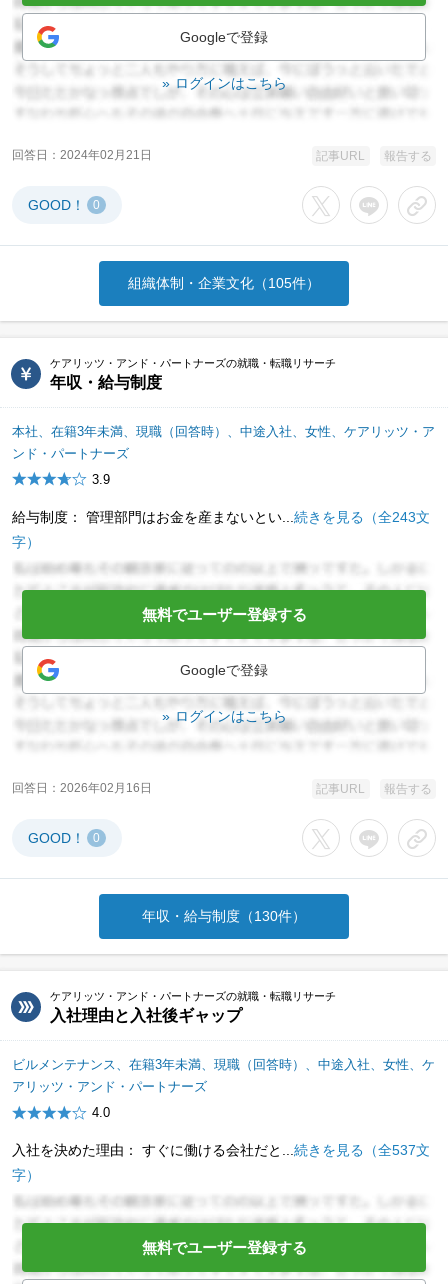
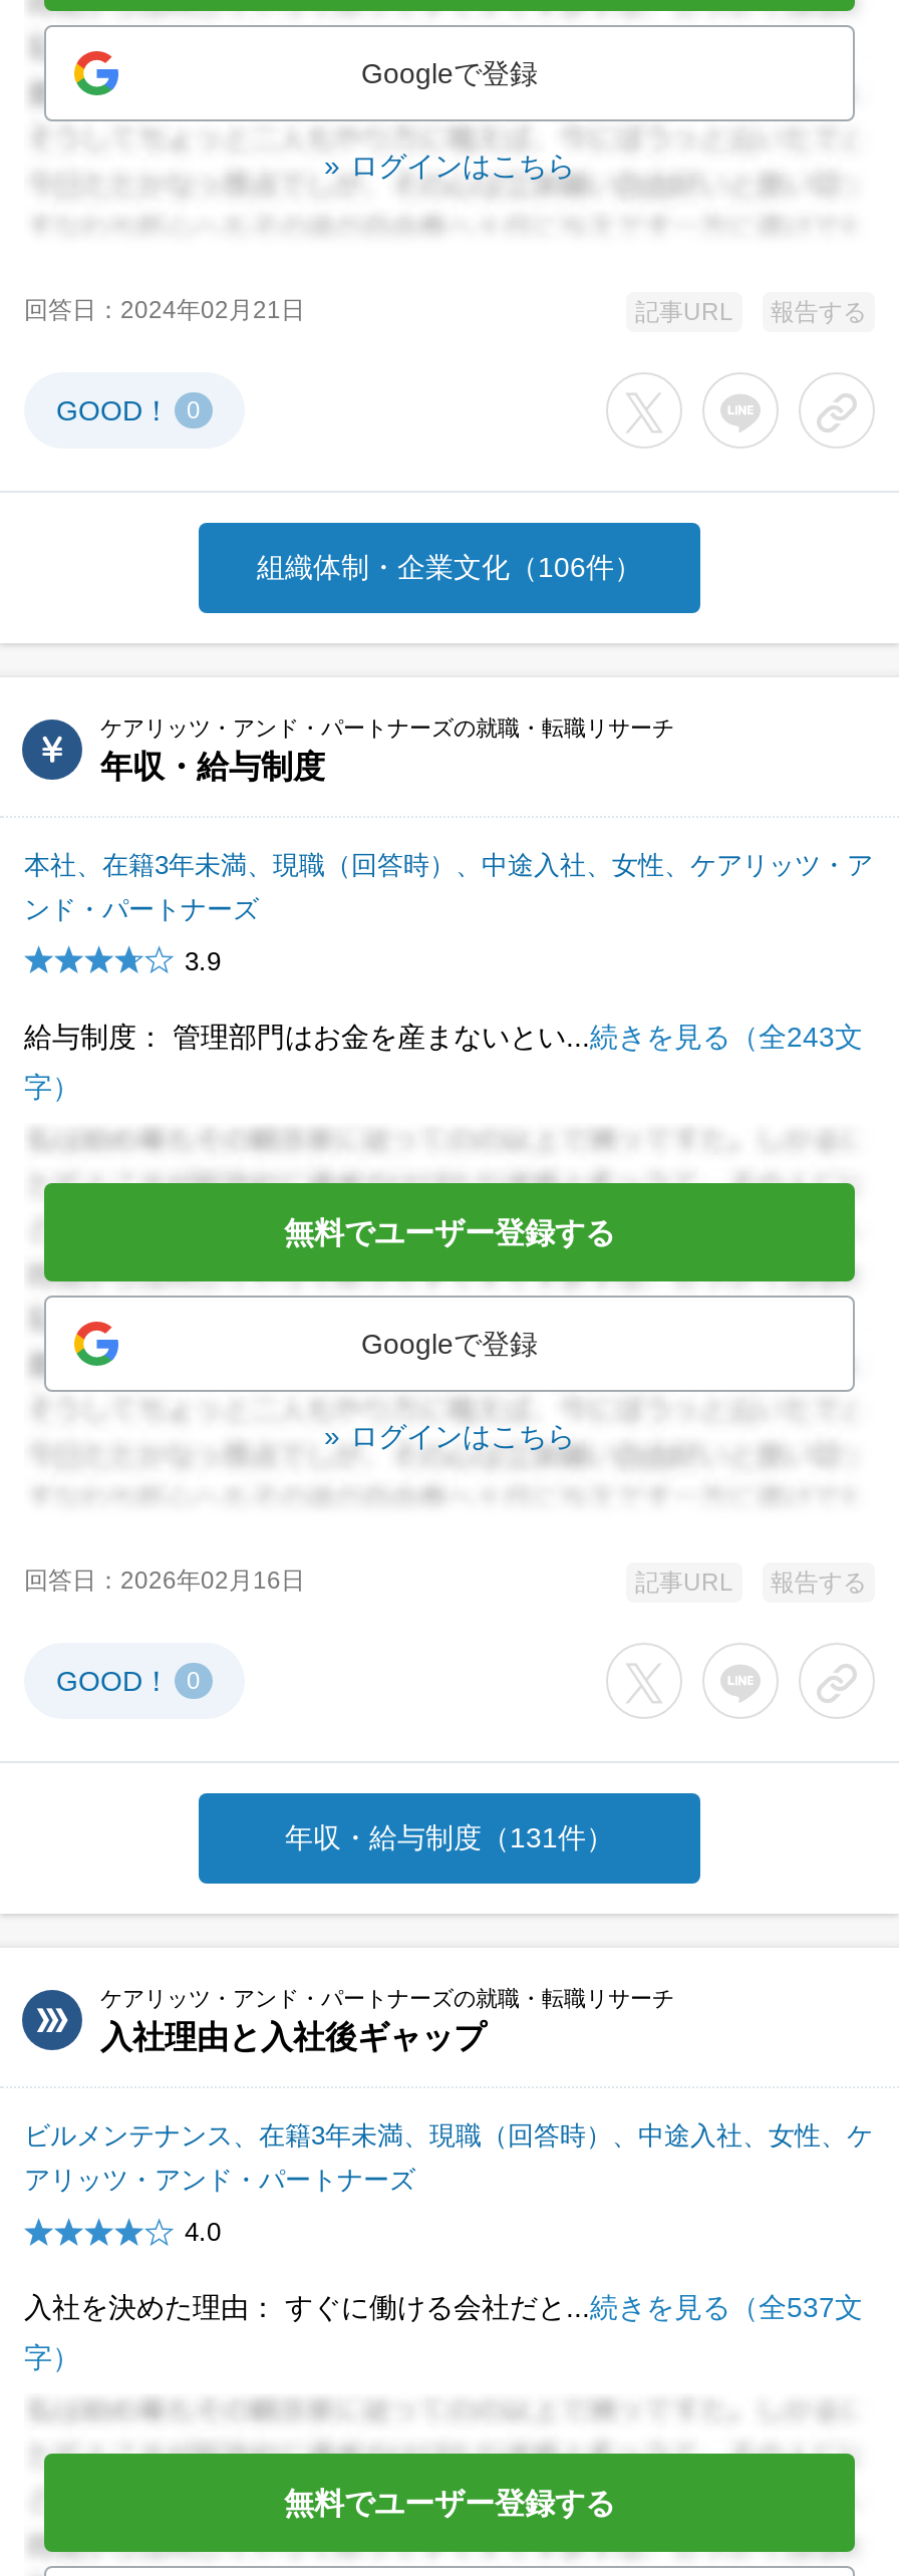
[128,275,320,291] 組織体制・企業文化（105件） -> [257,551,642,583] 組織体制・企業文化（106件）
[142,908,306,924] 年収・給与制度（130件） -> [285,1822,614,1854] 年収・給与制度（131件）

